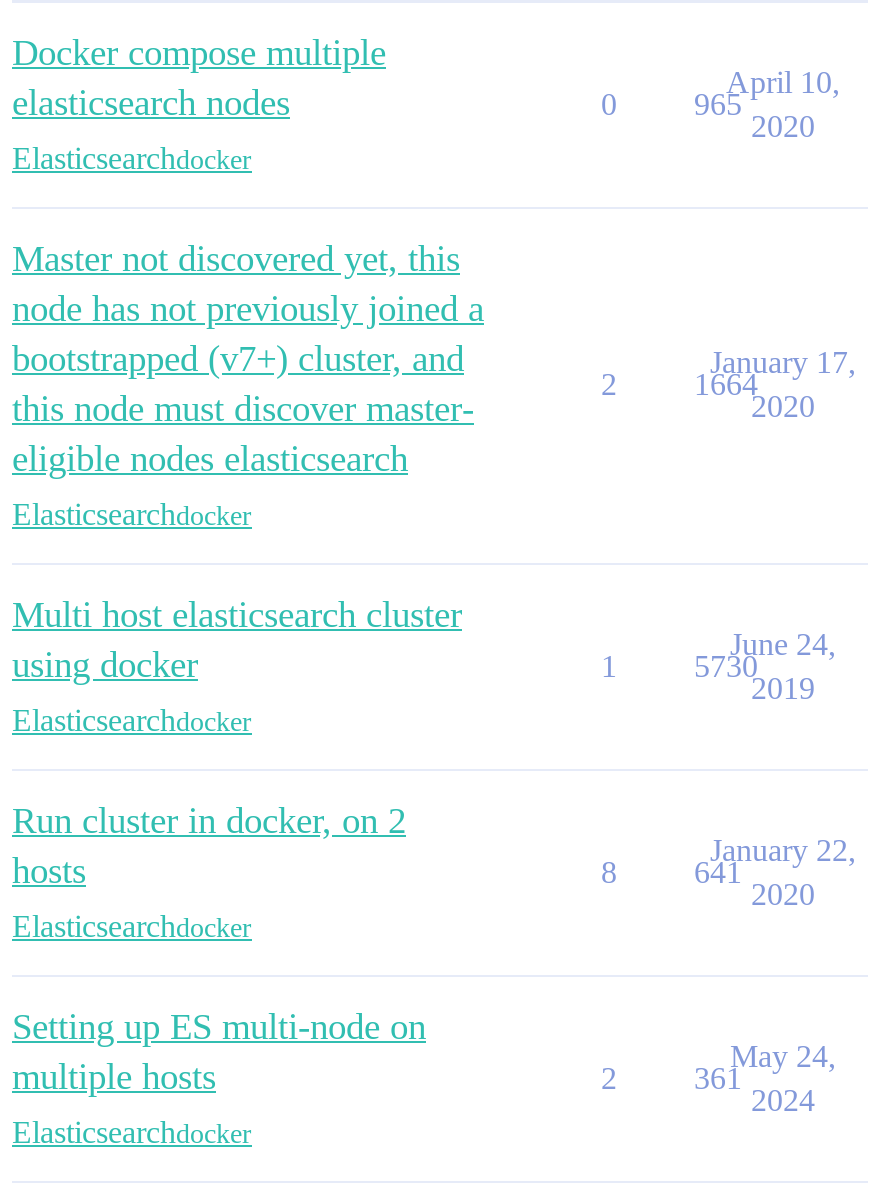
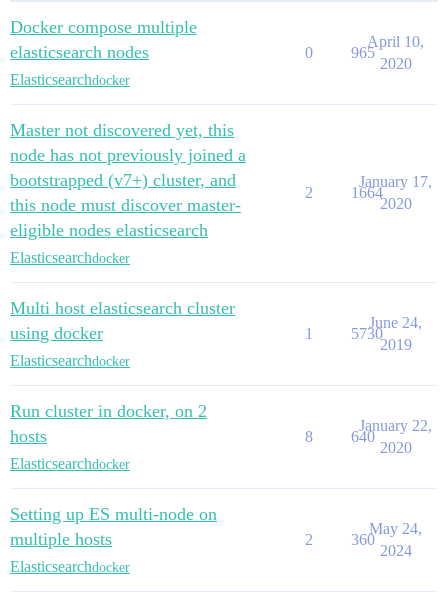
[694,855,742,889] 641 -> [351,428,375,445] 640
[694,1061,742,1095] 361 -> [351,531,375,548] 360

